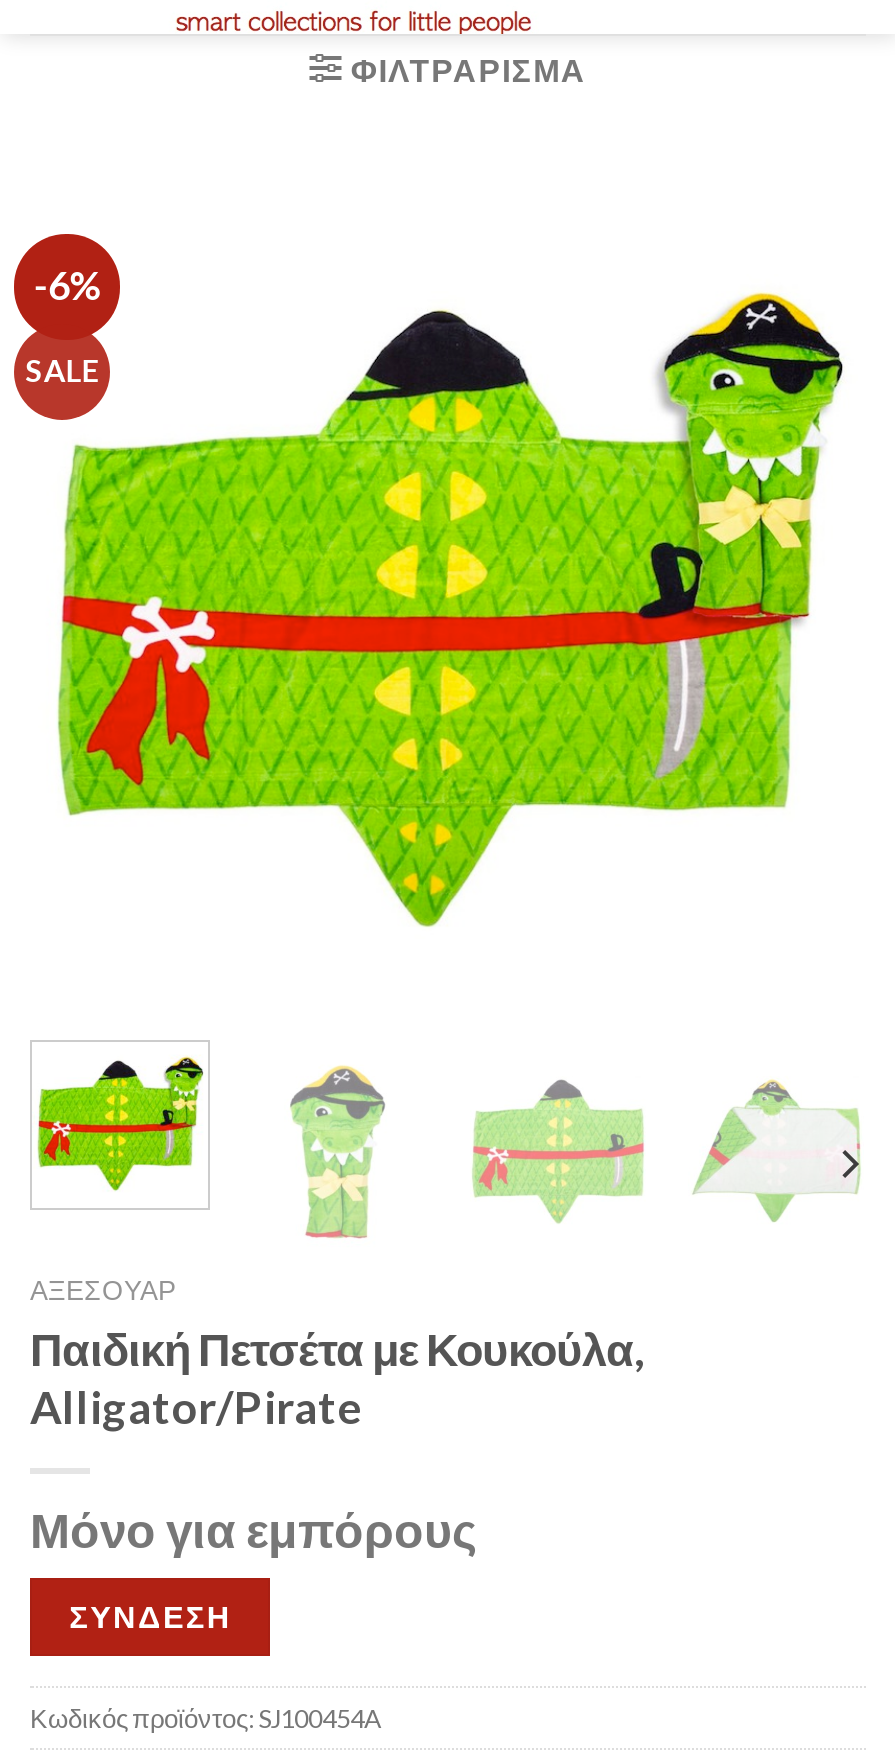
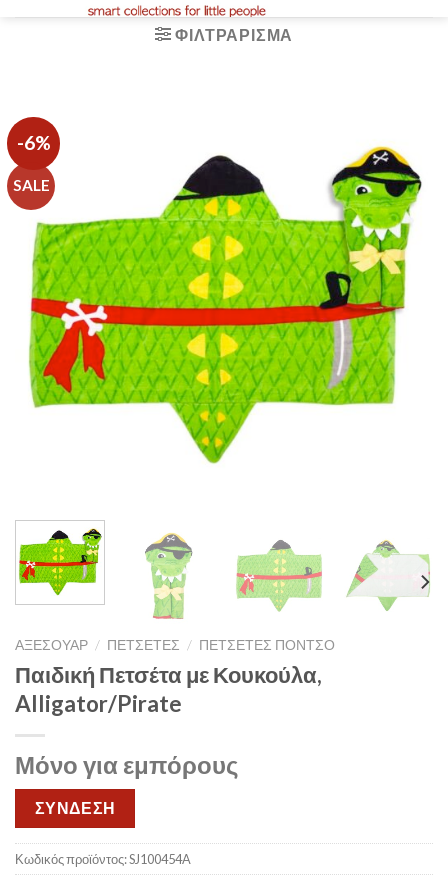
[30,1274,176,1306] ΑΞΕΣΟΥΑΡ -> [15,637,335,653] ΑΞΕΣΟΥΑΡ / ΠΕΤΣΕΤΕΣ / ΠΕΤΣΕΤΕΣ ΠΟΝΤΣΟ

